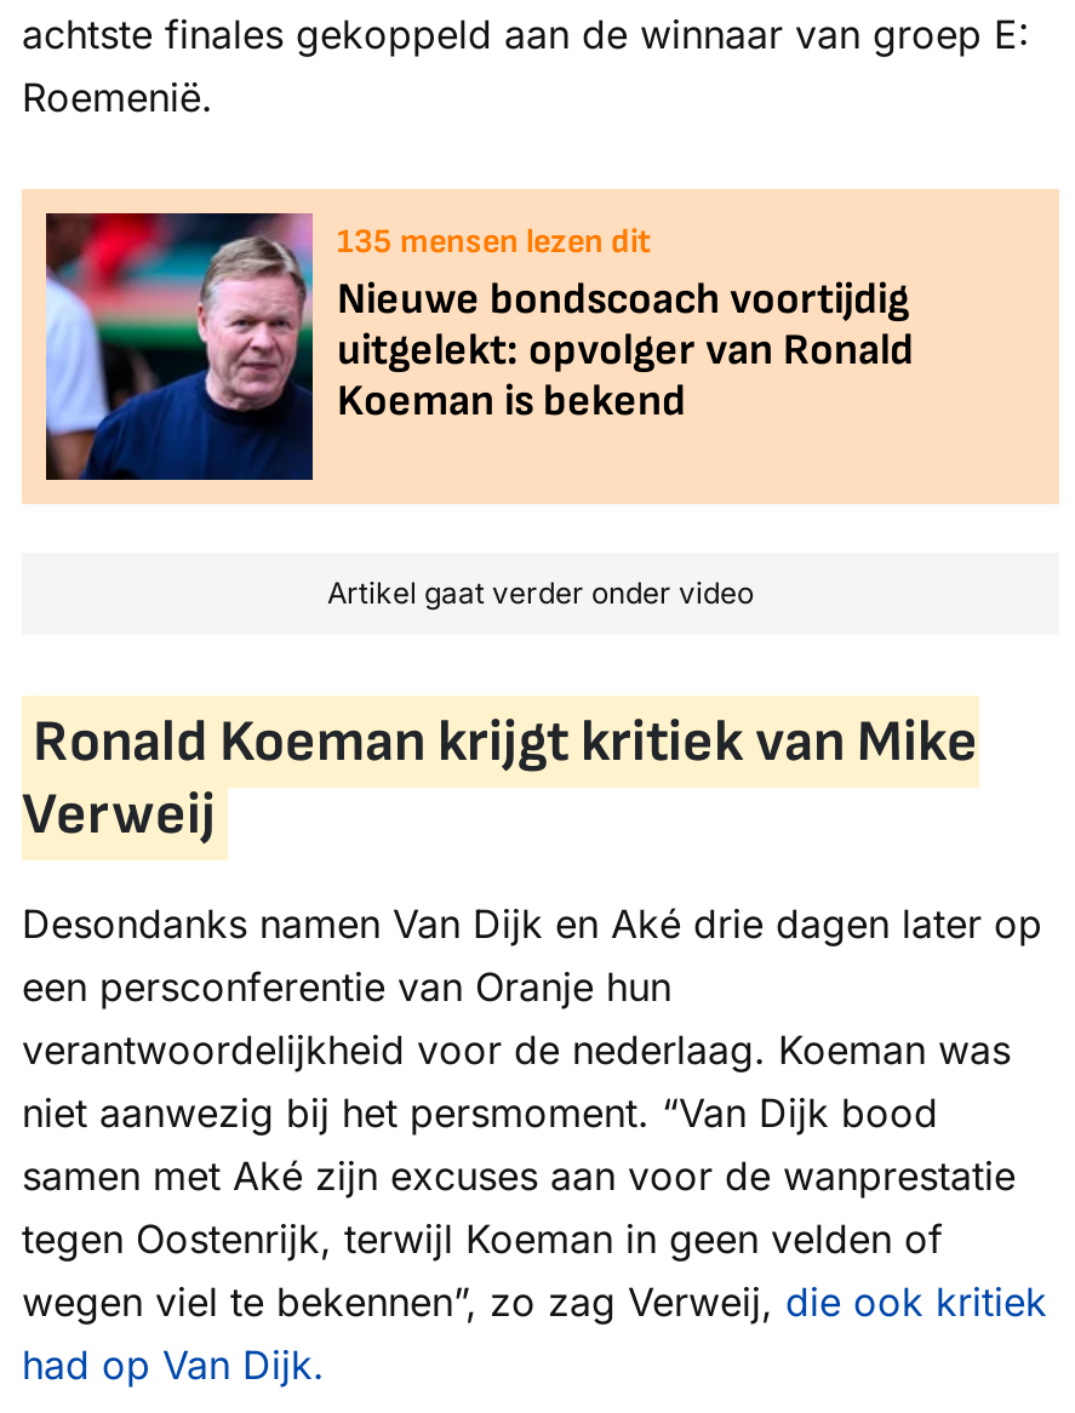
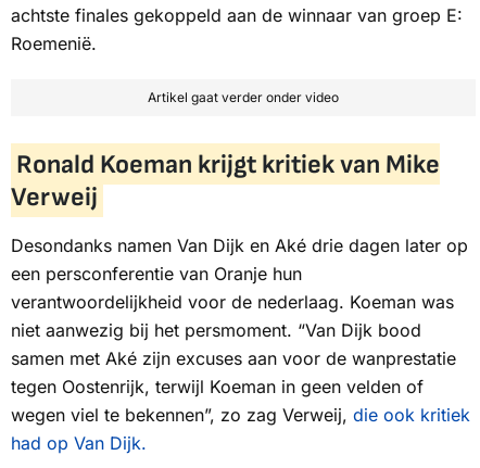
[22,189,1059,504] [image] | 135 mensen lezen dit | Nieuwe bondscoach voortijdig | uitgelekt: opvolger van Ronald | Koeman is bekend -> none

